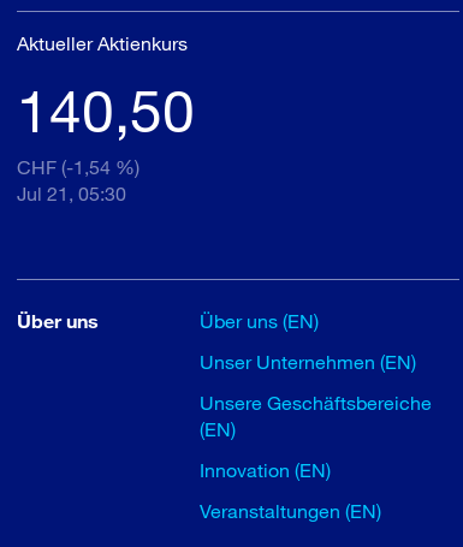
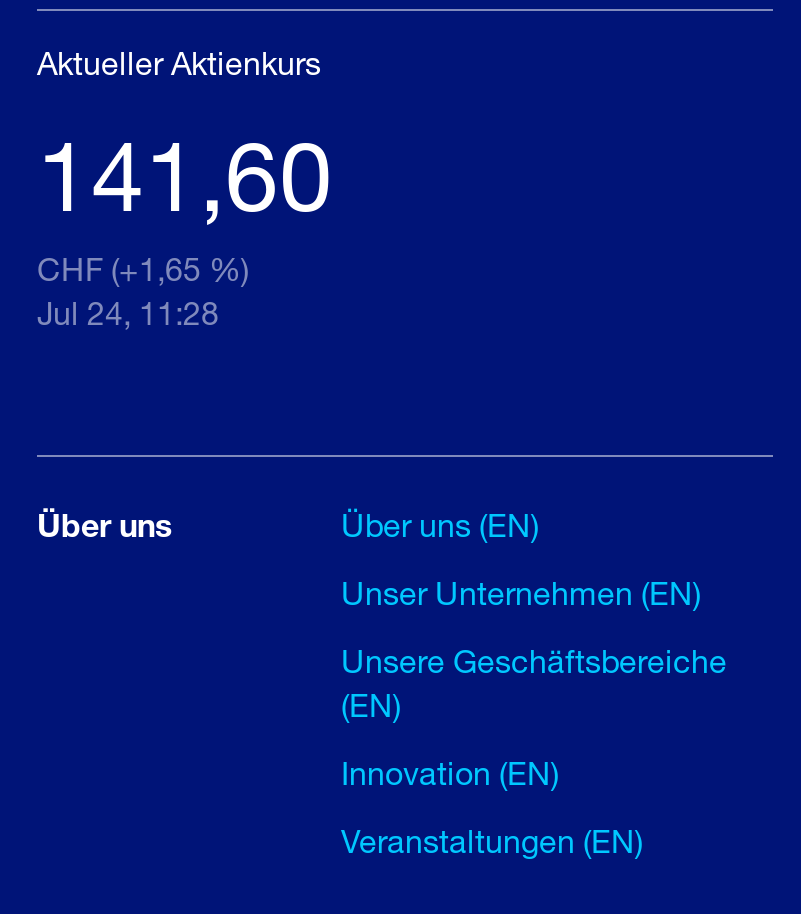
[17,75,195,145] 140,50 -> [37,116,333,232] 141,60
[17,156,140,178] CHF (-1,54 %) -> [37,250,249,288] CHF (+1,65 %)
[17,182,126,205] Jul 21, 05:30 -> [37,294,219,332] Jul 24, 11:28

